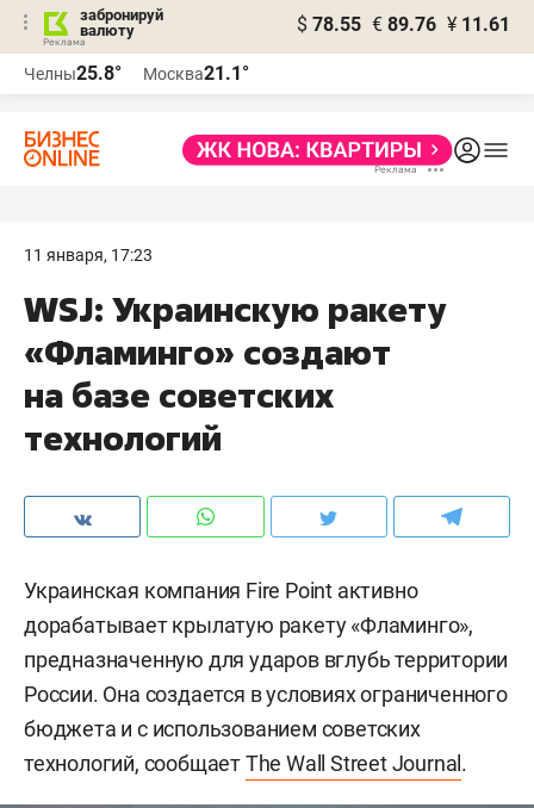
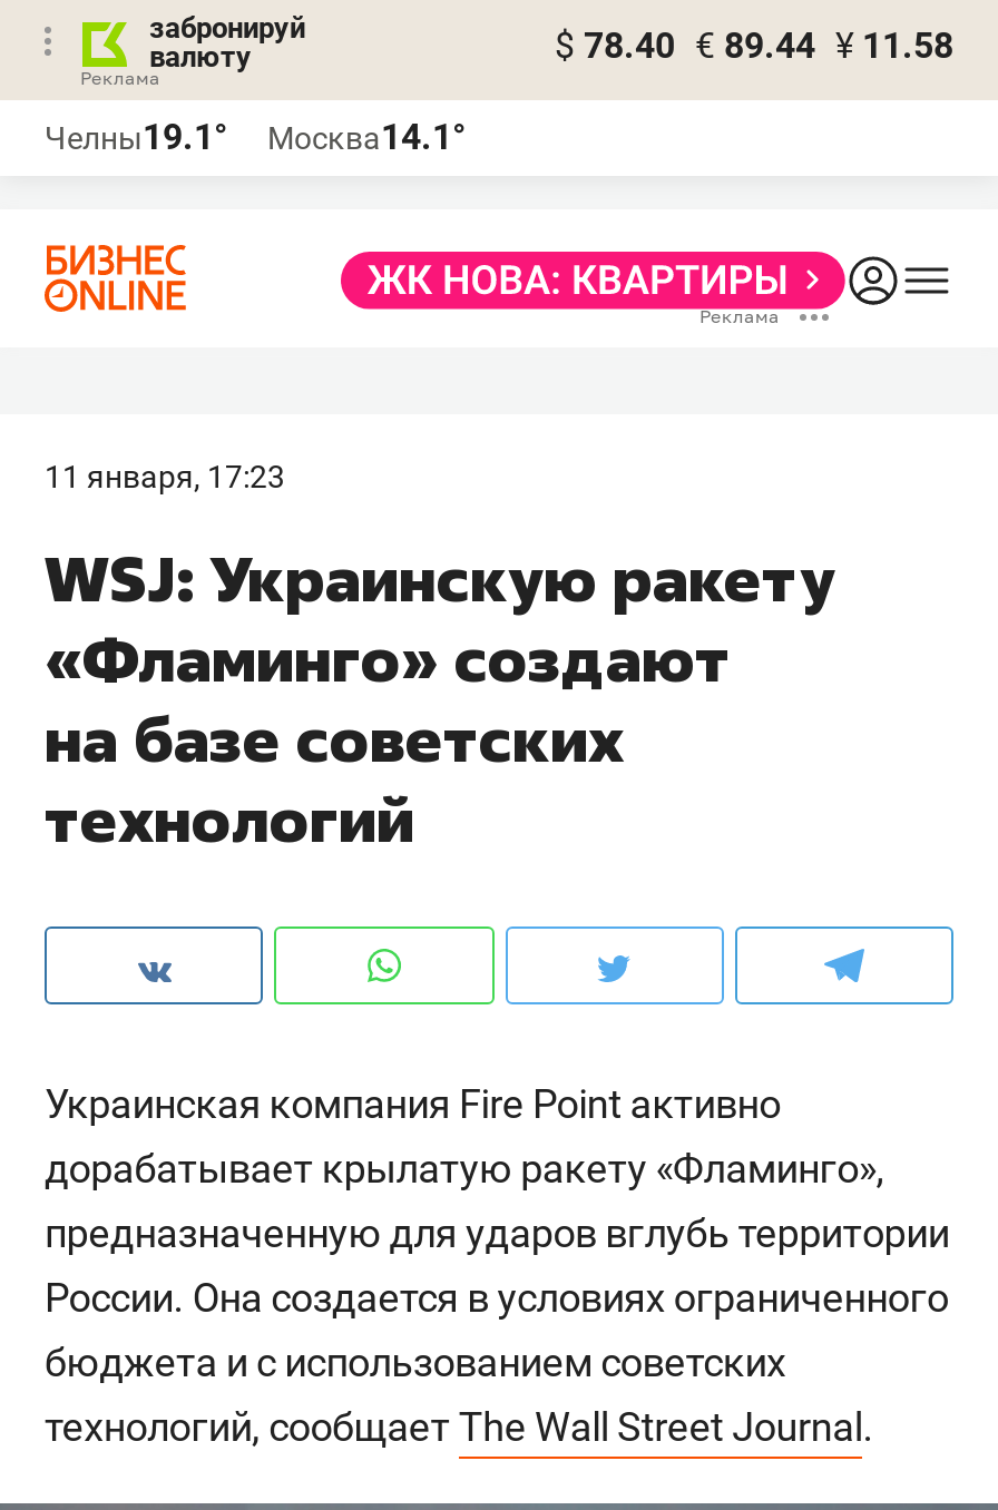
[297,13,510,36] $ 78.55 € 89.76 ¥ 11.61 -> [555,24,953,67] $ 78.40 € 89.44 ¥ 11.58
[24,62,122,85] Челны25.8° -> [45,116,227,158] Челны19.1°
[143,62,249,85] Москва21.1° -> [267,116,466,158] Москва14.1°

